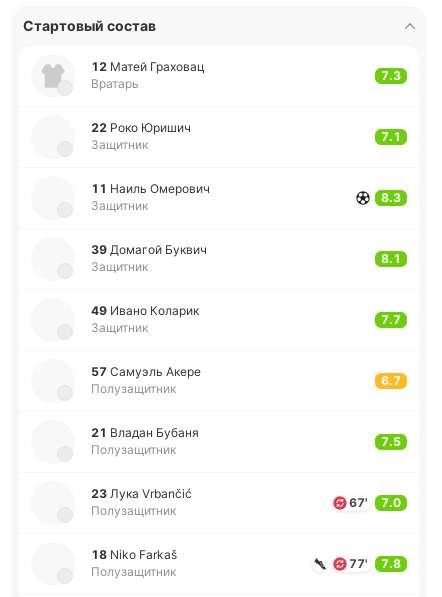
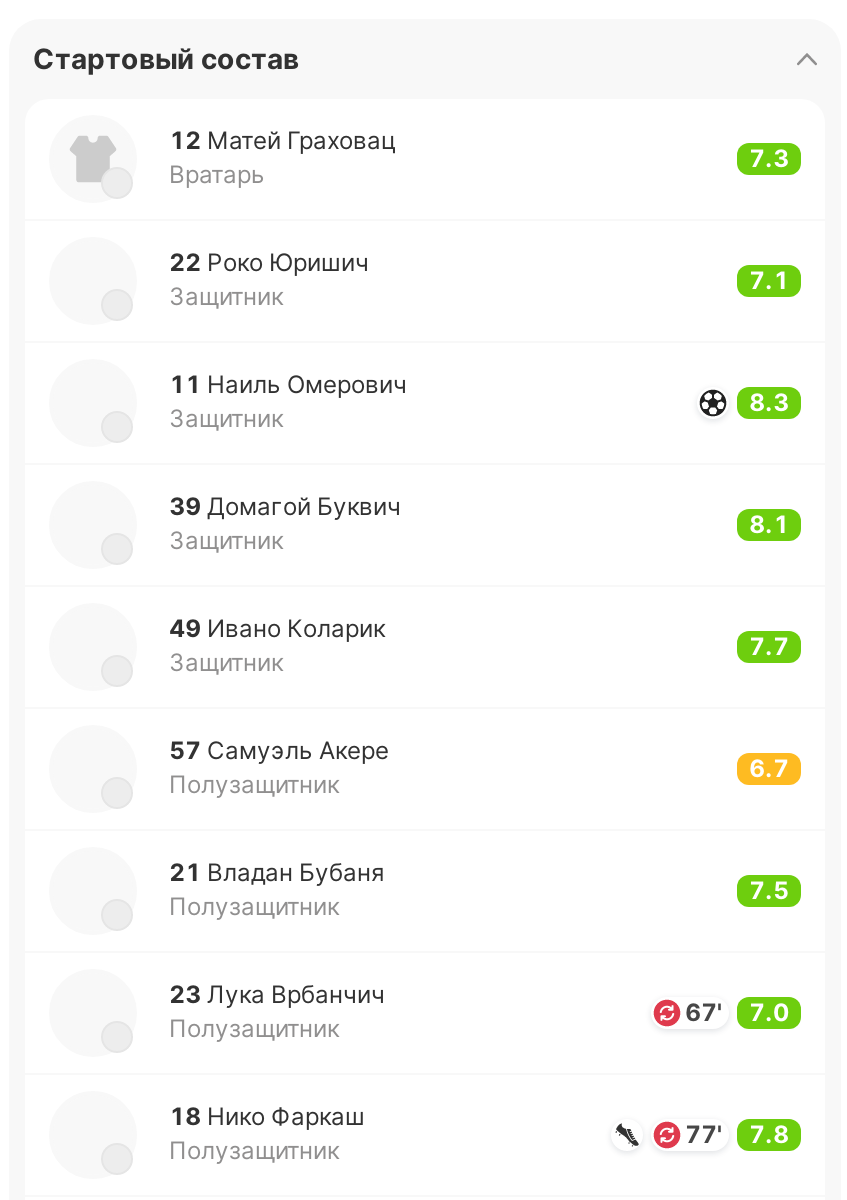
[91,486,192,501] 23 Лука Vrbančić -> [169,979,385,1009] 23 Лука Врбанчич
[91,547,177,562] 18 Niko Farkaš -> [169,1101,365,1131] 18 Нико Фаркаш

